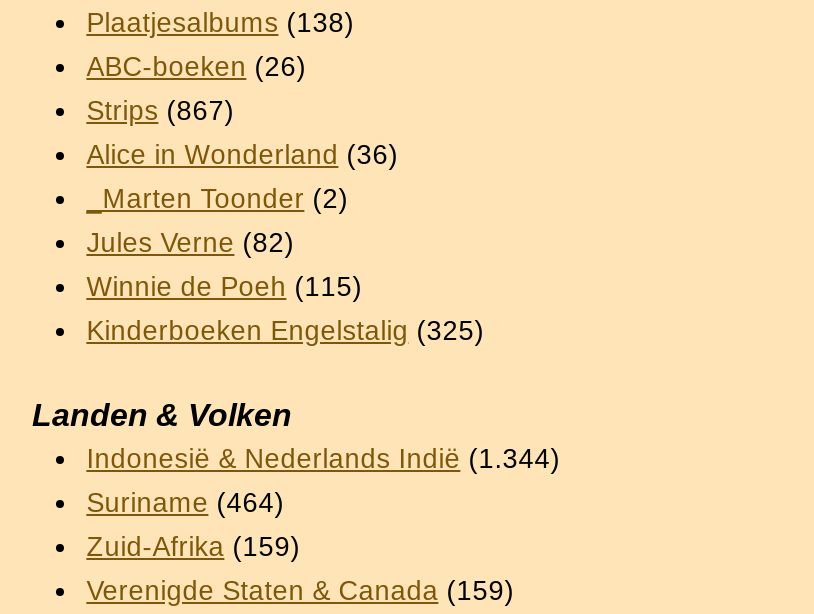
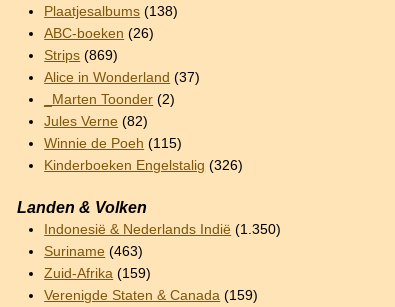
[86,95,234,125] Strips (867) -> [44,48,118,63] Strips (869)
[86,139,398,169] Alice in Wonderland (36) -> [44,70,200,85] Alice in Wonderland (37)
[86,315,484,345] Kinderboeken Engelstalig (325) -> [44,158,243,173] Kinderboeken Engelstalig (326)
[86,443,560,473] Indonesië & Nederlands Indië (1.344) -> [44,222,281,237] Indonesië & Nederlands Indië (1.350)
[86,487,284,517] Suriname (464) -> [44,244,143,259] Suriname (463)

